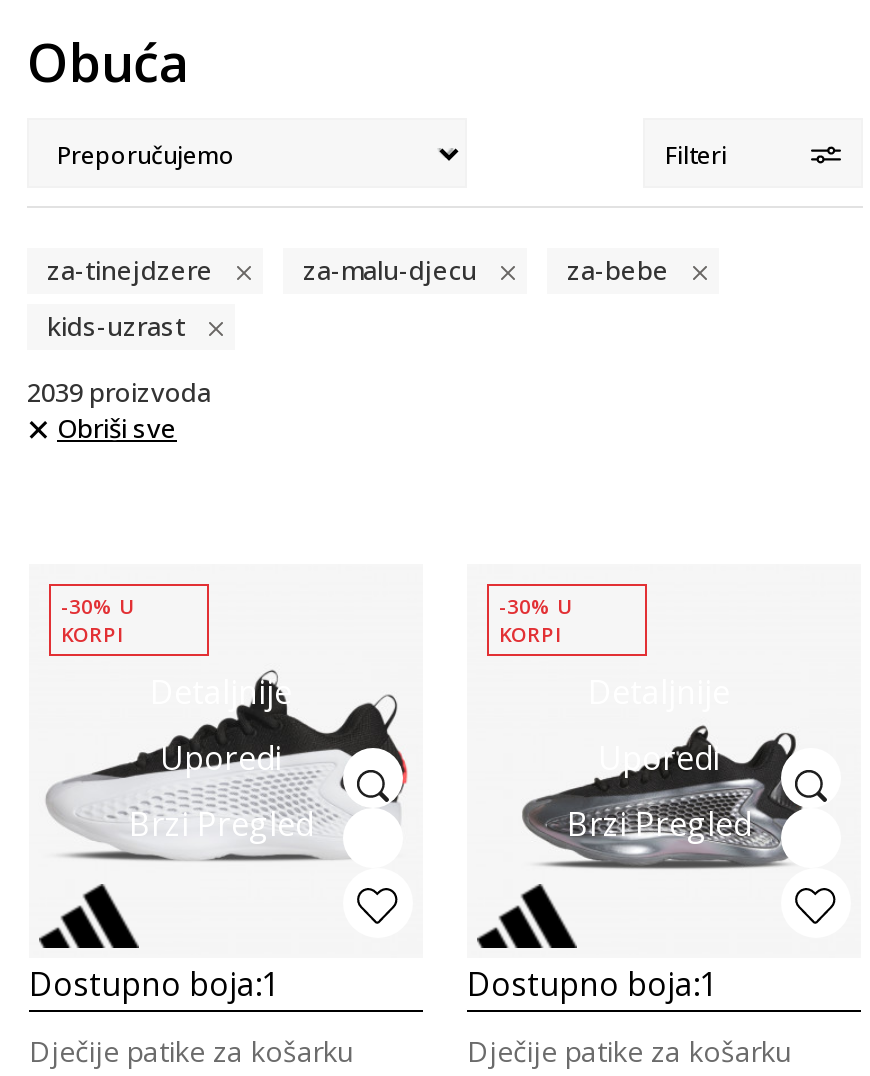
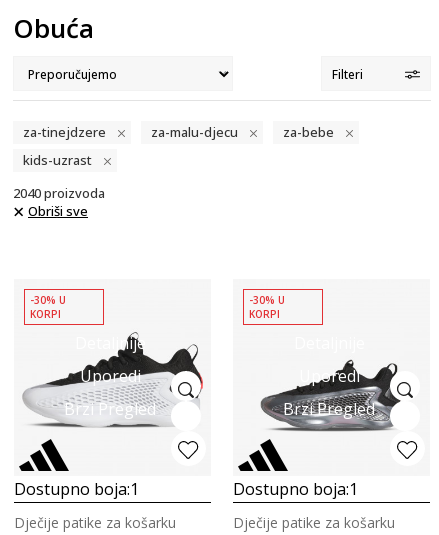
[27,373,211,409] 2039 proizvoda -> [13,184,105,202] 2040 proizvoda

